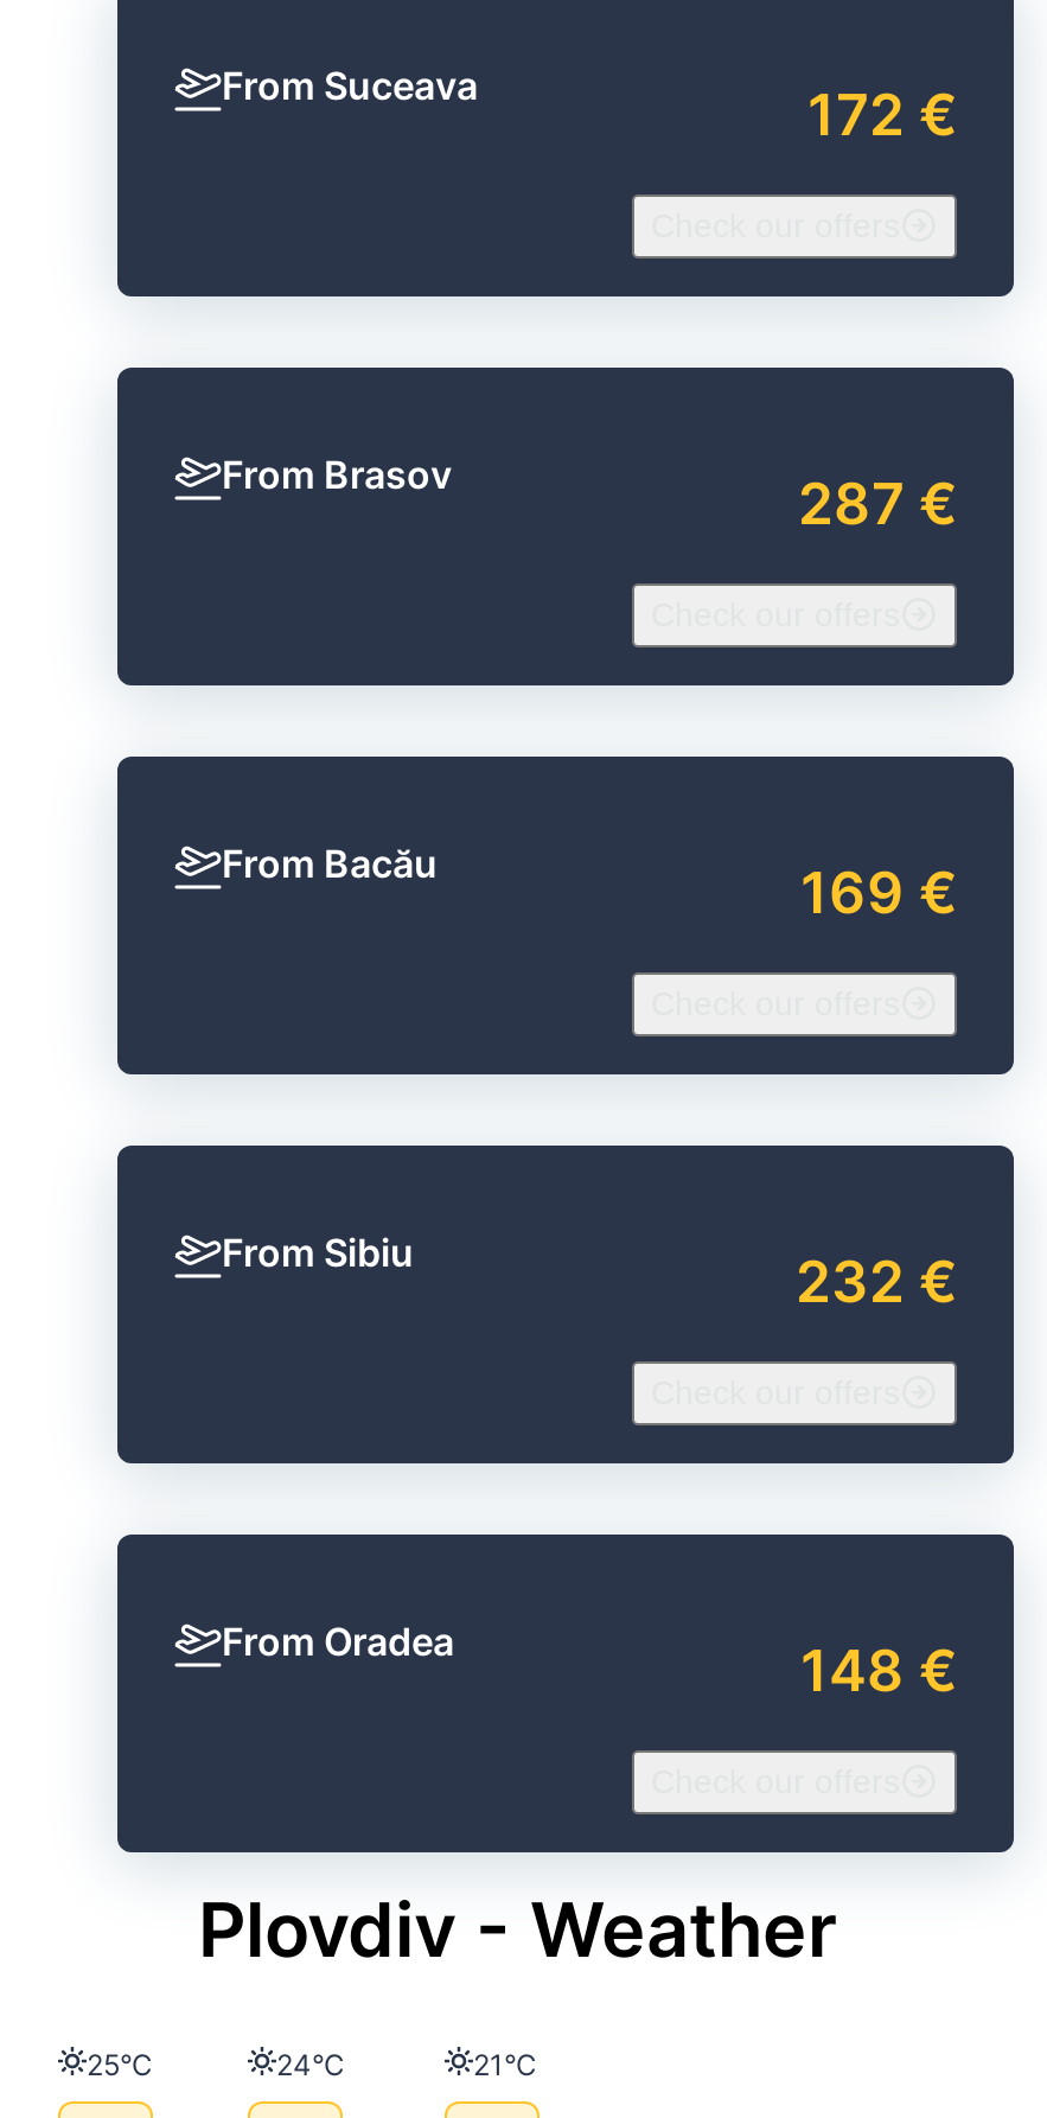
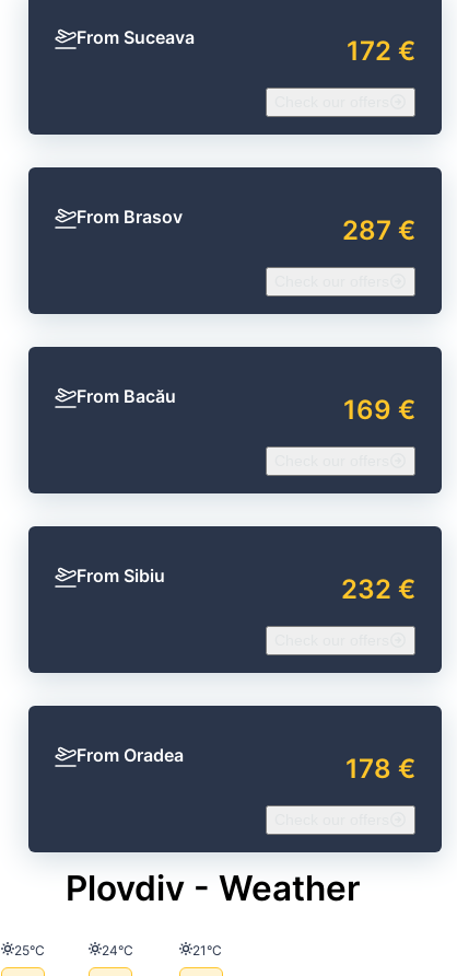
[800,1635,957,1704] 148 € -> [345,752,415,784] 178 €

